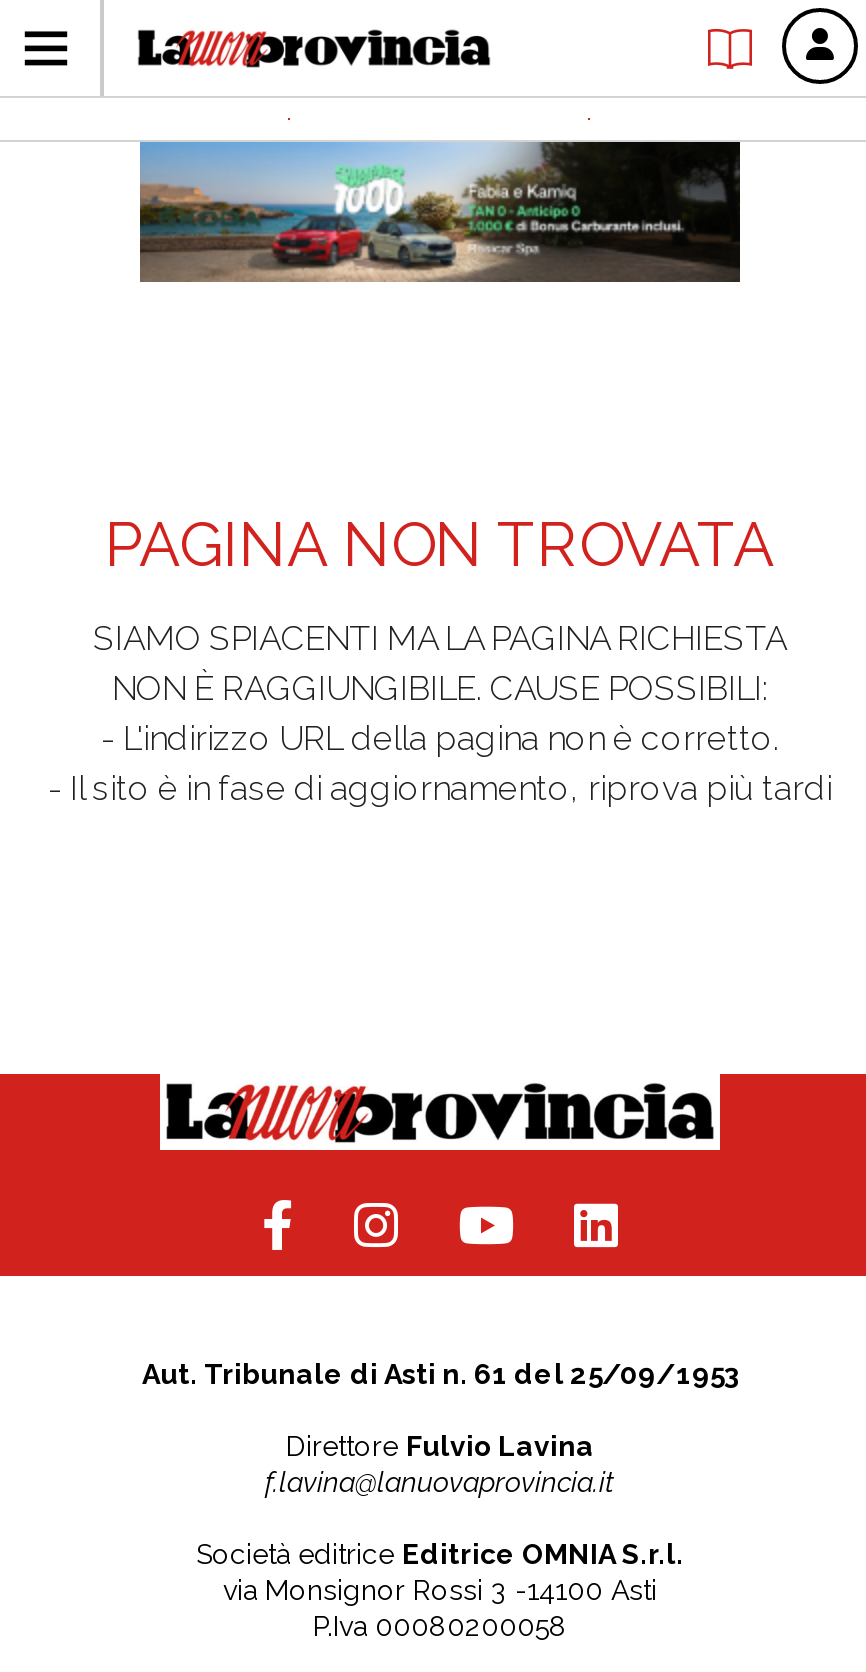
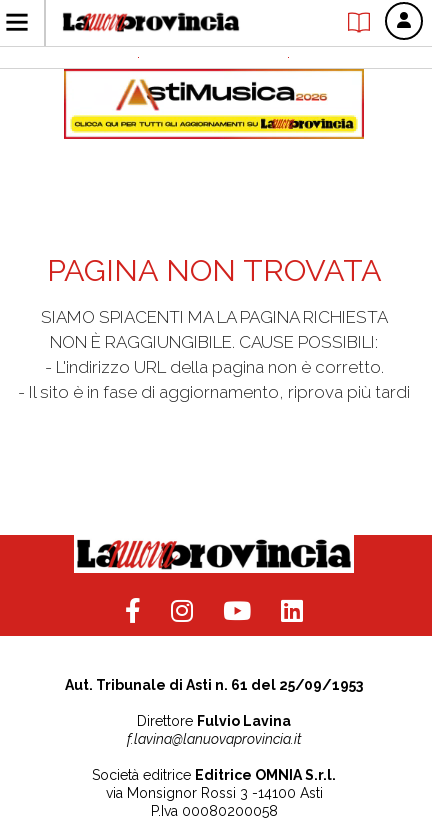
[138,140,742,284] [image] -> [63,68,365,140] [image]

